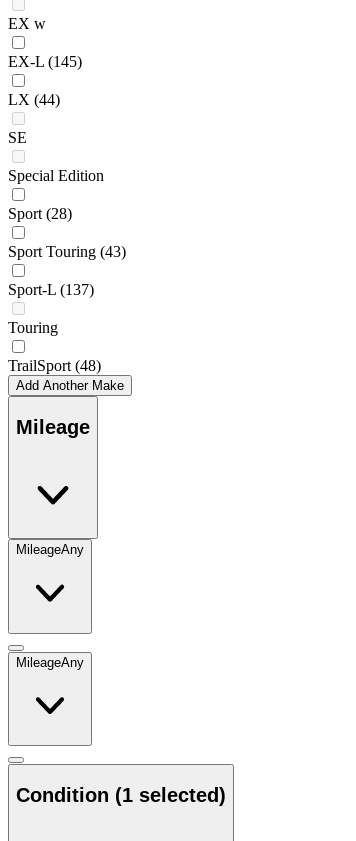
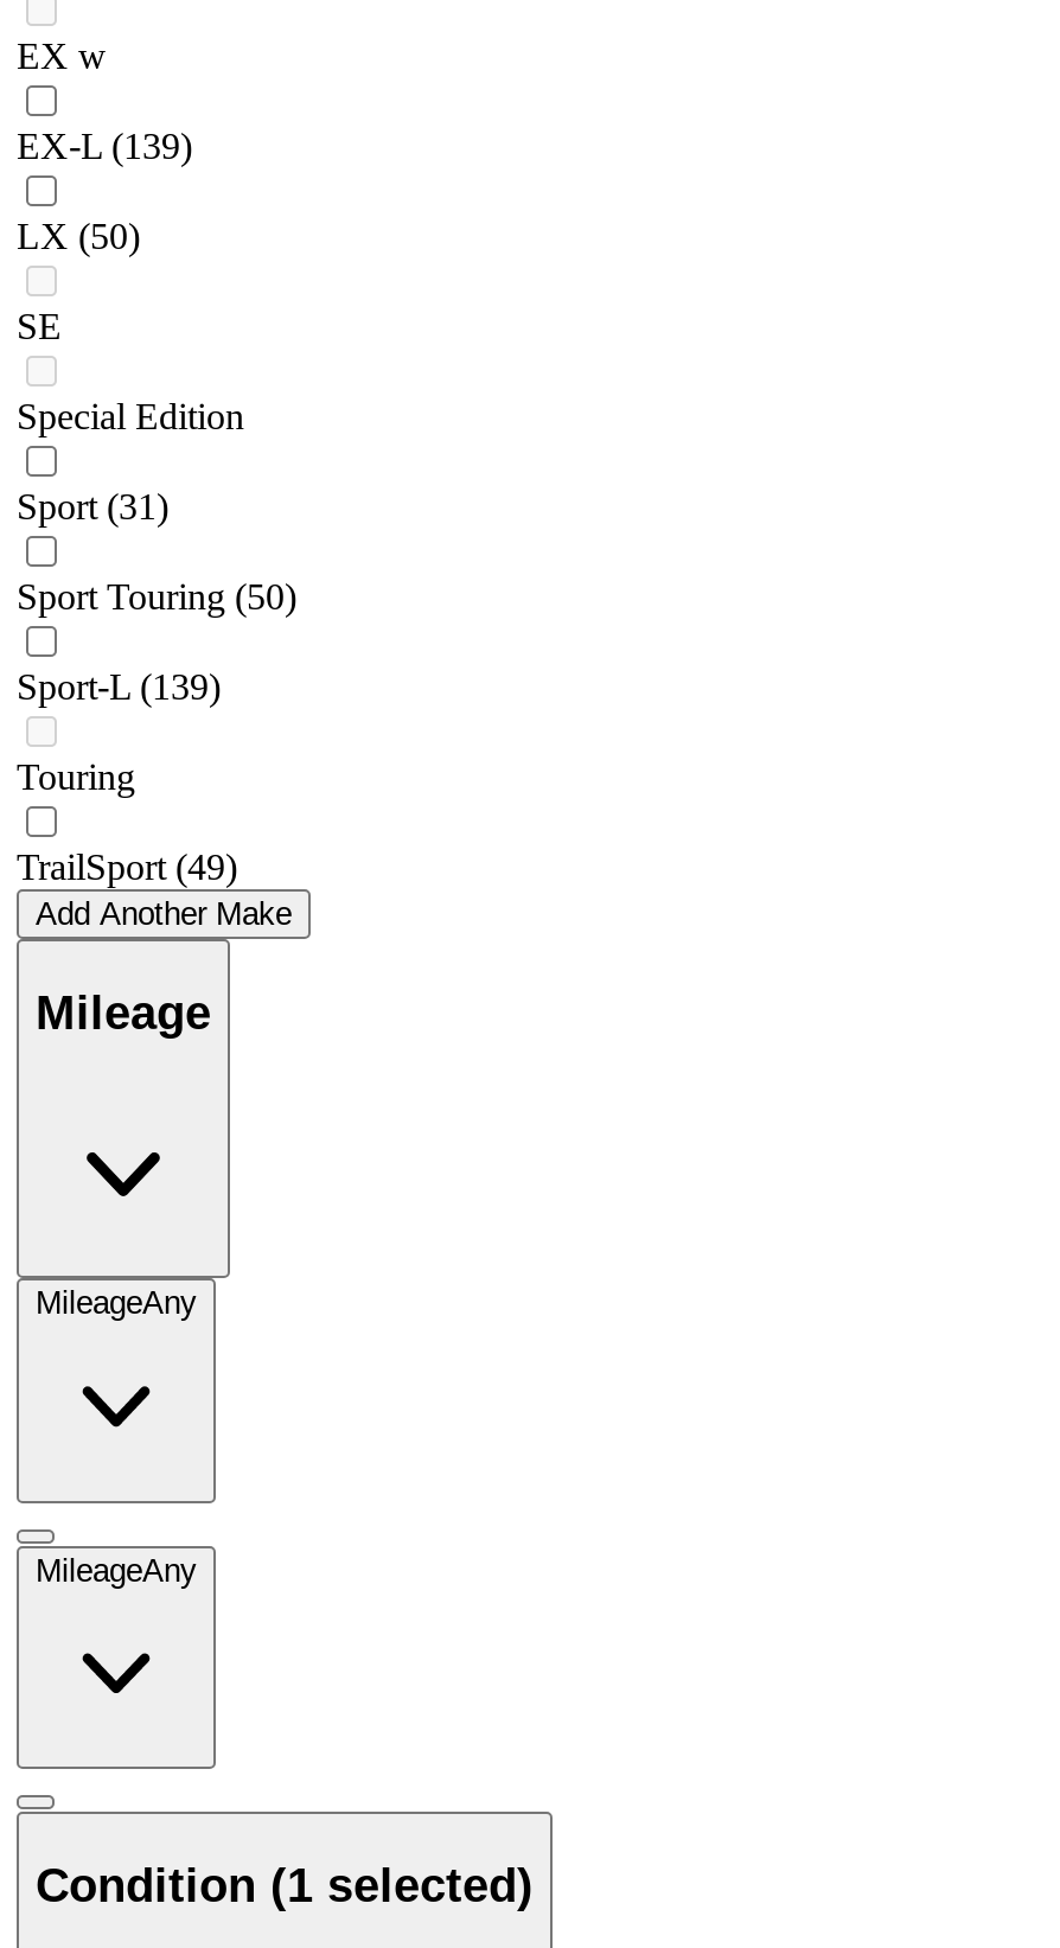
[8,53,82,70] EX-L (145) -> [17,127,192,167] EX-L (139)
[8,91,60,108] LX (44) -> [17,217,140,257] LX (50)
[8,205,72,222] Sport (28) -> [17,487,168,527] Sport (31)
[8,243,126,260] Sport Touring (43) -> [17,577,296,617] Sport Touring (50)
[8,281,94,298] Sport-L (137) -> [17,667,221,708] Sport-L (139)
[8,357,101,374] TrailSport (48) -> [17,847,237,888] TrailSport (49)

